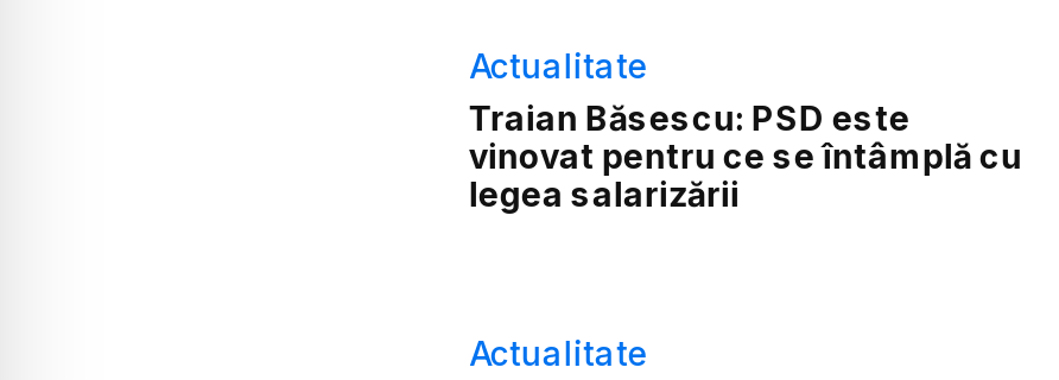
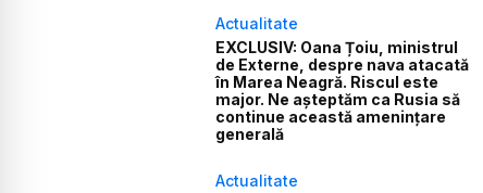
[469,97,1022,214] Traian Băsescu: PSD este | vinovat pentru ce se întâmplă cu | legea salarizării -> [216,37,469,143] EXCLUSIV: Oana Țoiu, ministrul | de Externe, despre nava atacată | în Marea Neagră. Riscul este | major. Ne așteptăm ca Rusia să | continue această amenințare | generală

